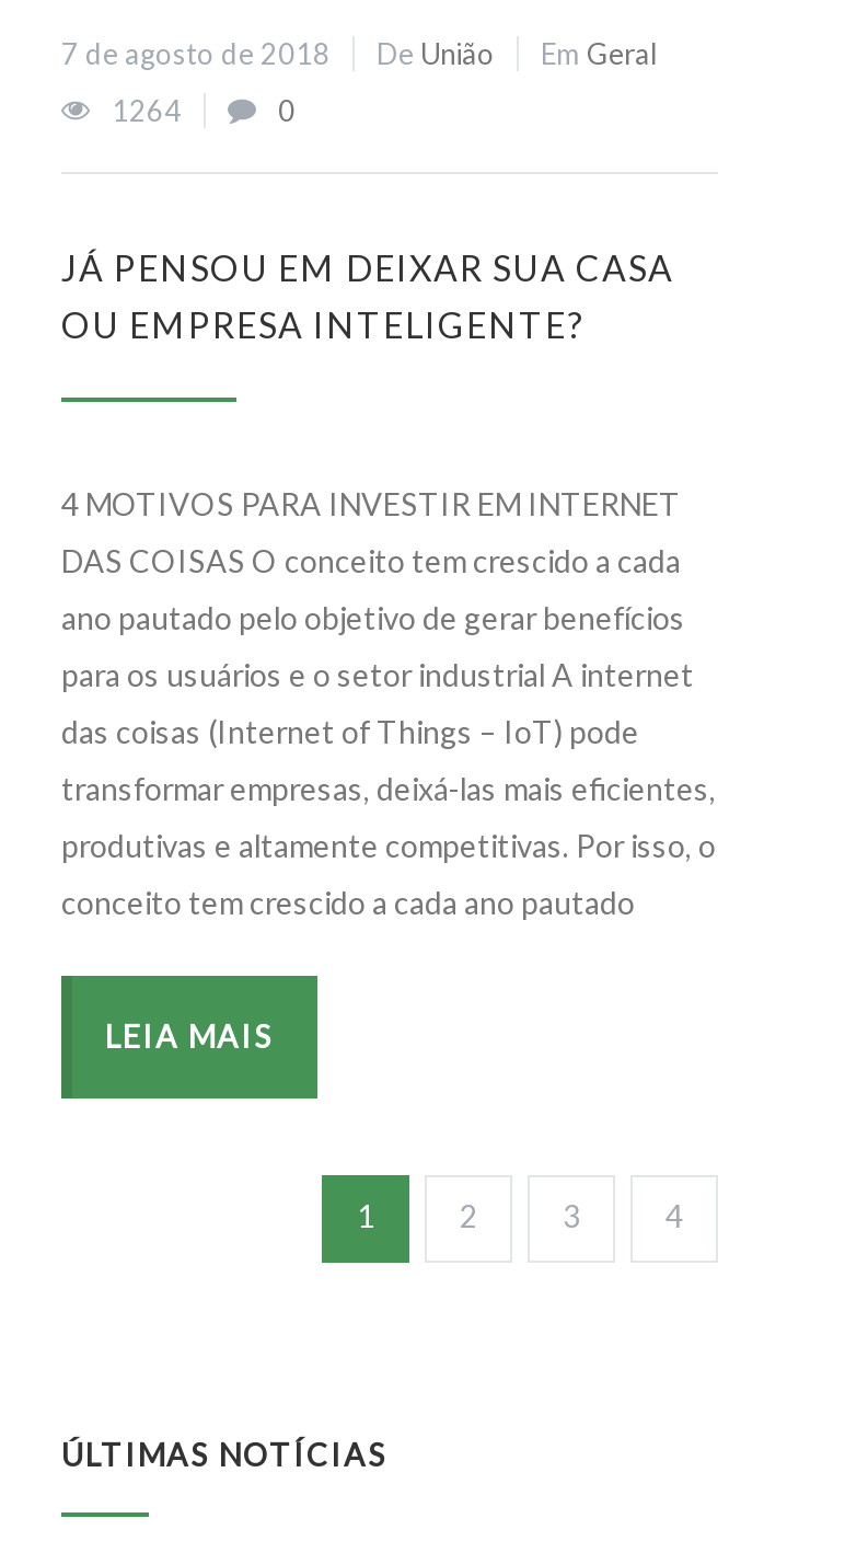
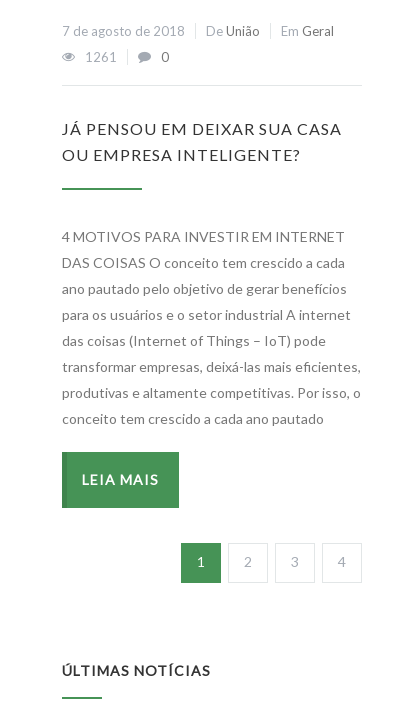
[112,93,182,128] 1264 -> [85,49,117,65] 1261

